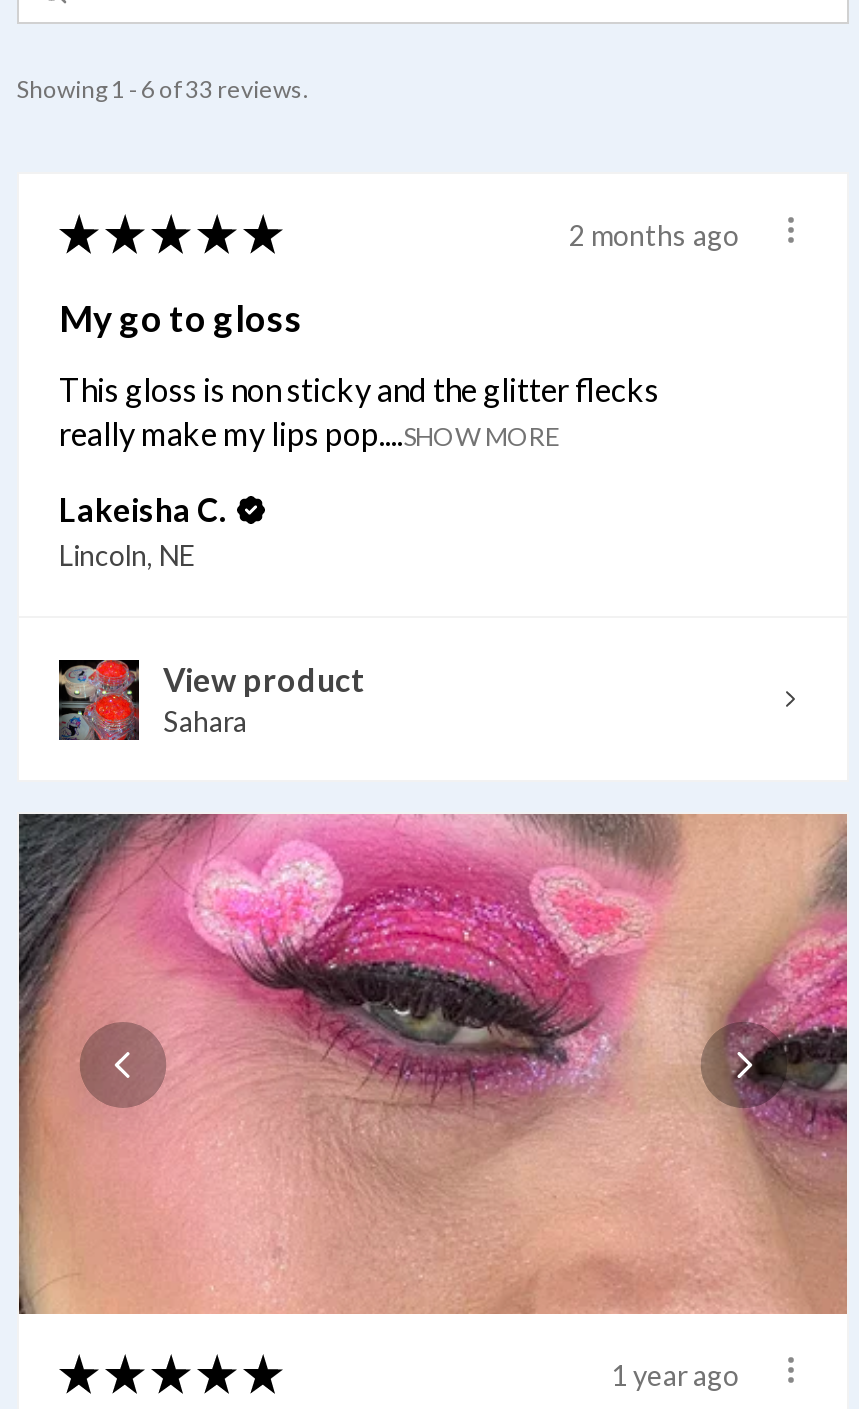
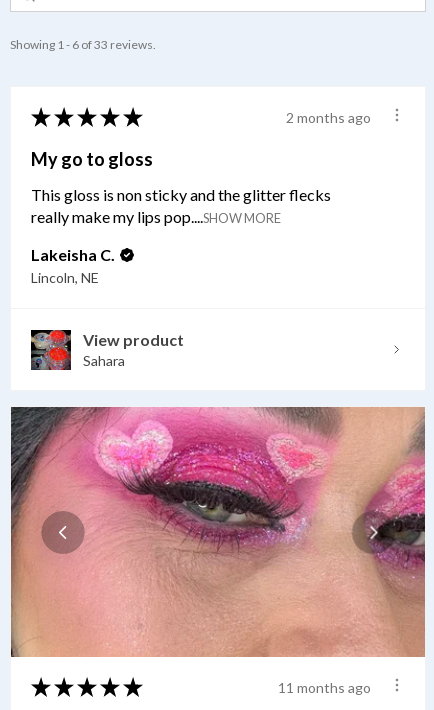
[611,1358,739,1392] 1 year ago -> [278,679,371,696] 11 months ago

